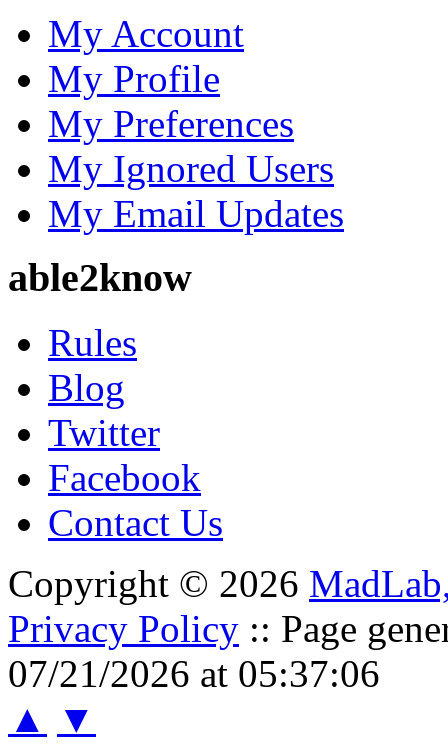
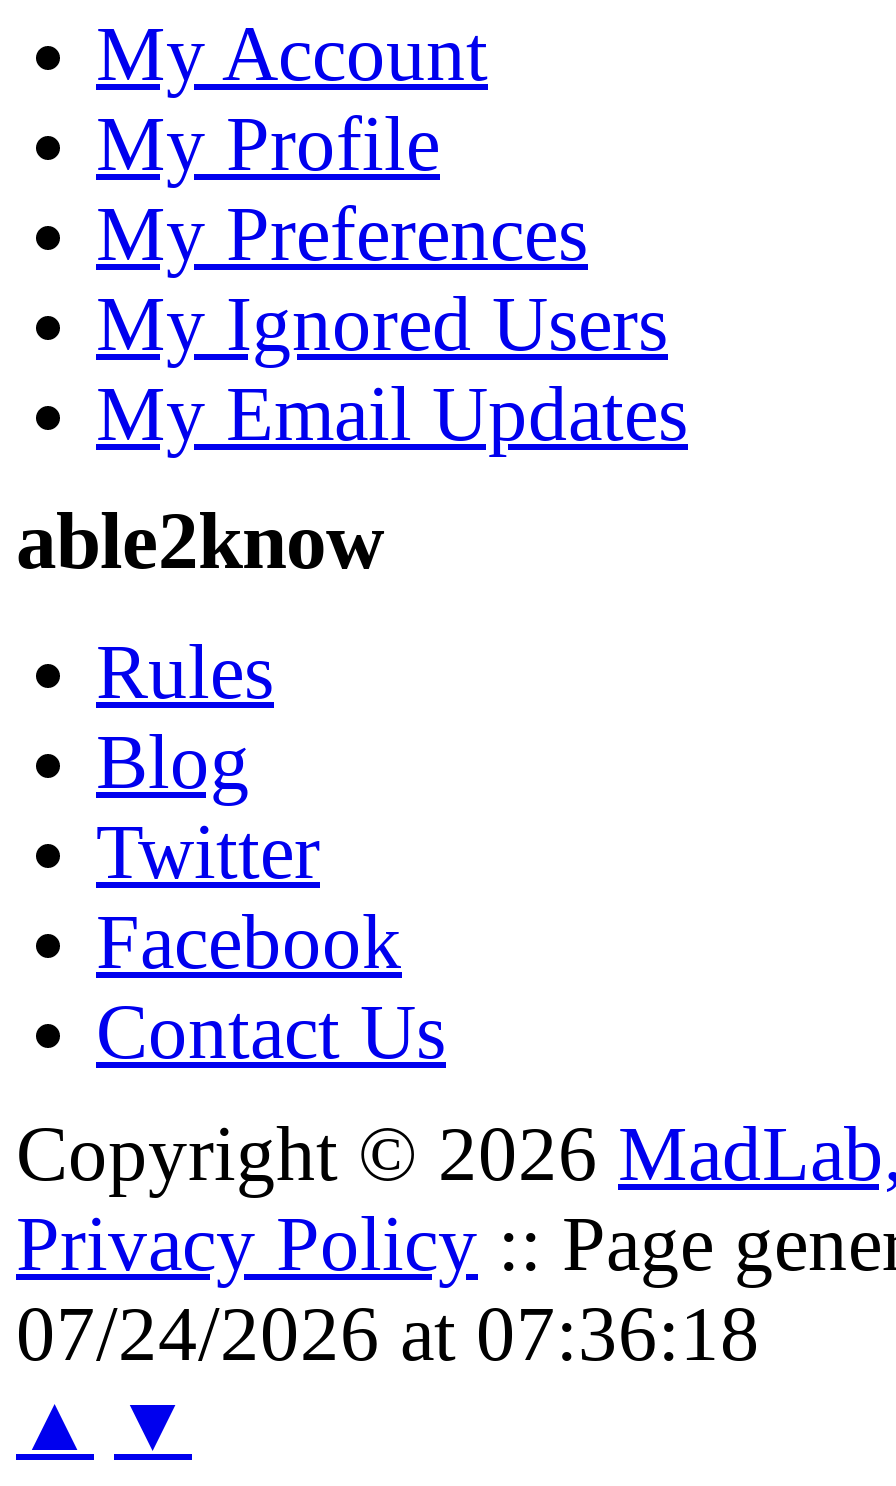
[8,652,380,695] 07/21/2026 at 05:37:06 -> [16,1290,760,1376] 07/24/2026 at 07:36:18

